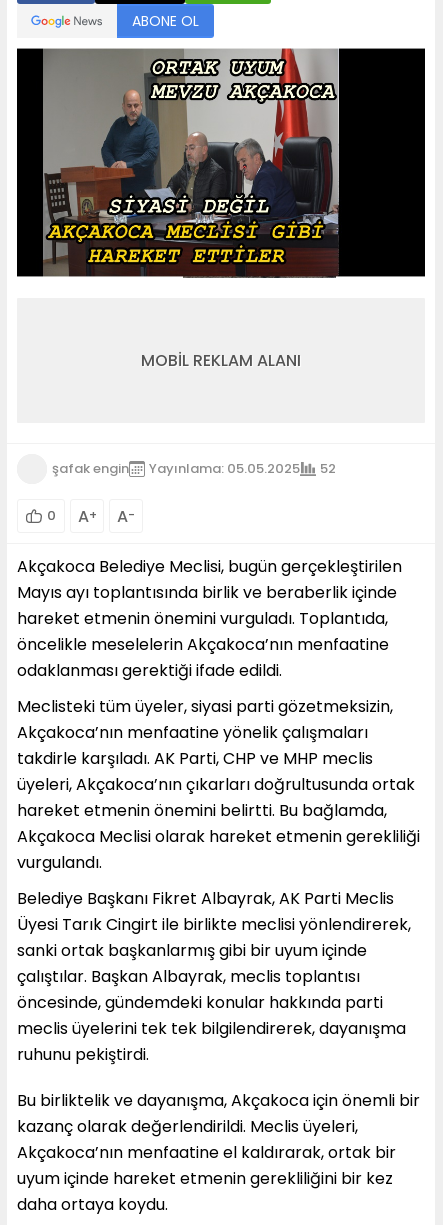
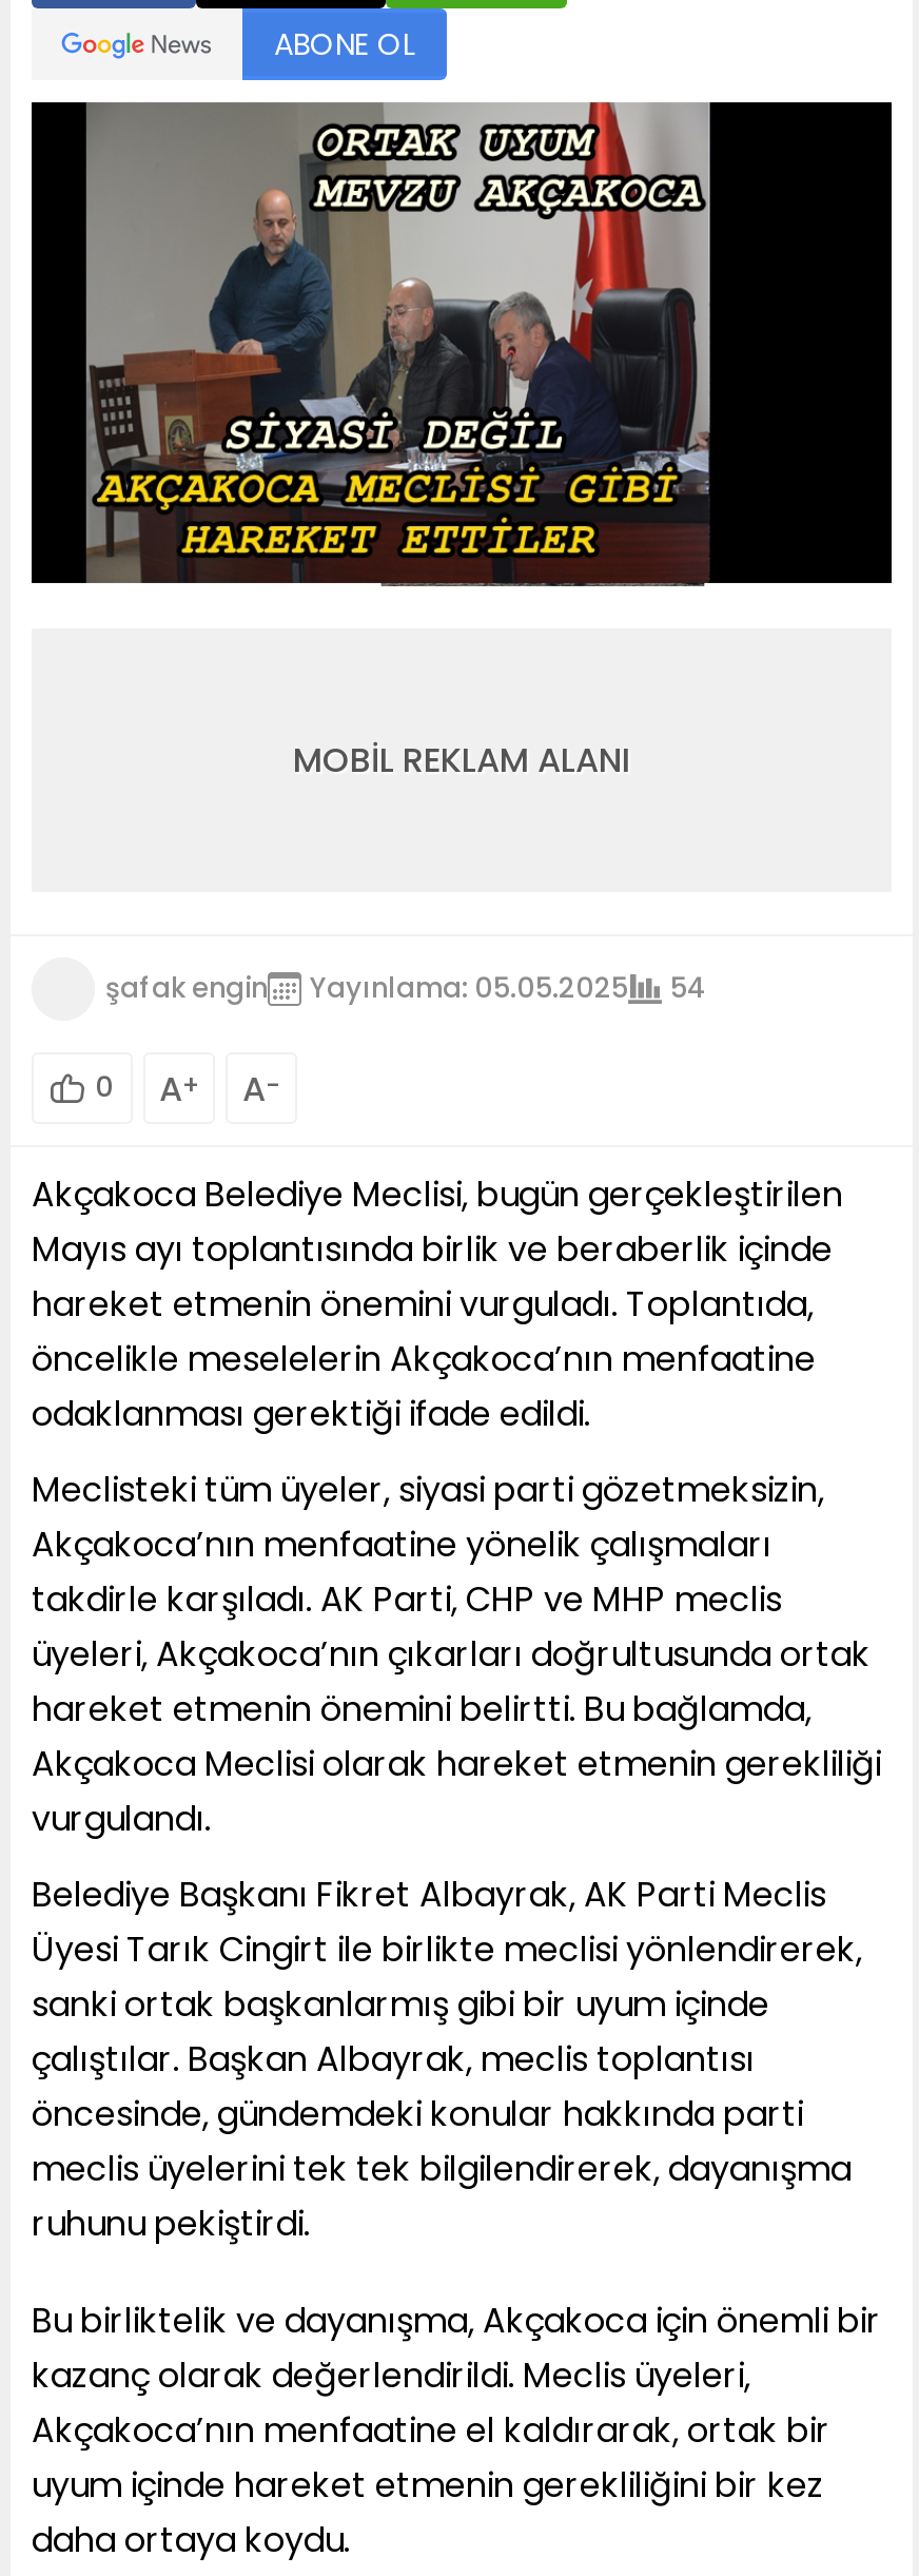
[52,458,336,477] şafak engin Yayınlama: 05.05.2025 52 -> [105,967,706,1007] şafak engin Yayınlama: 05.05.2025 54

